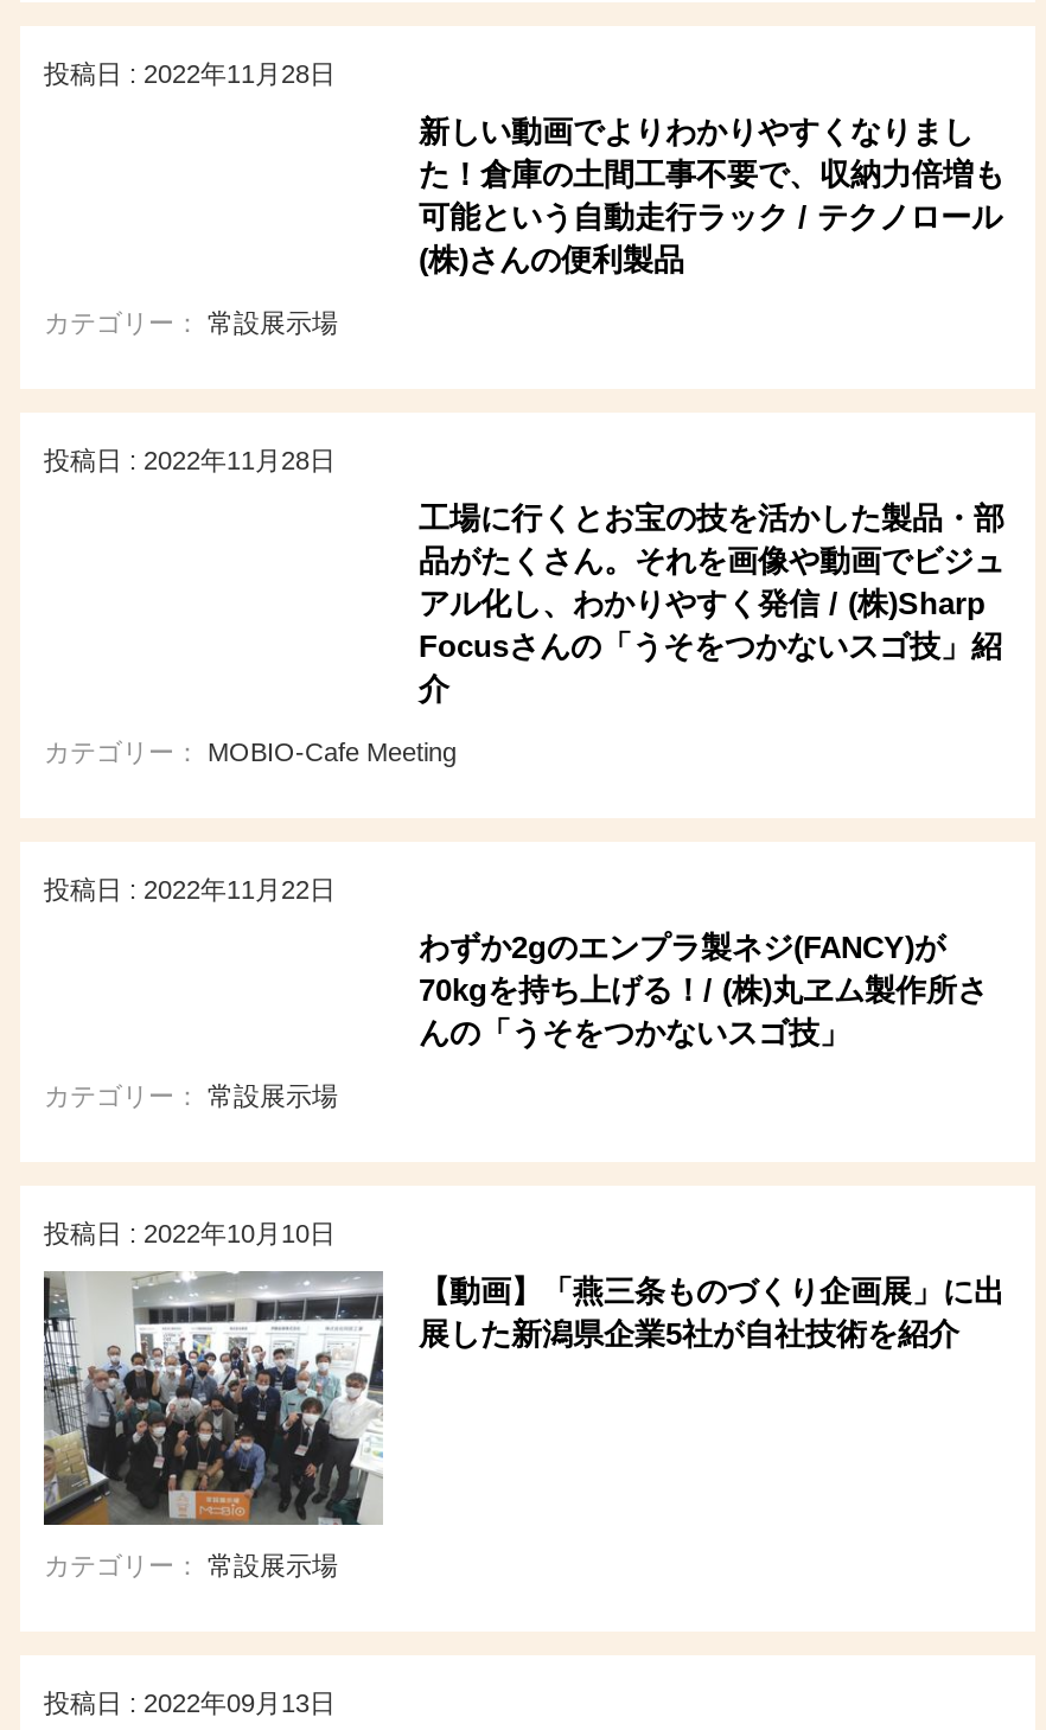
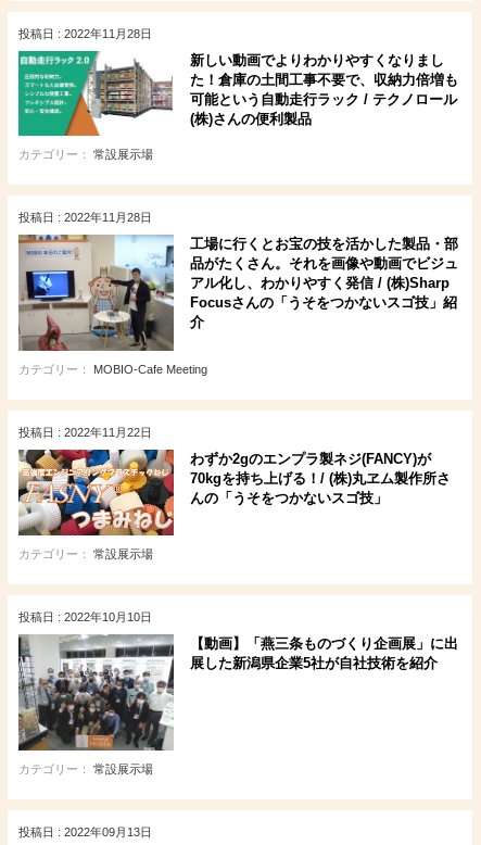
none -> [17,50,174,137] [image]
none -> [17,234,175,352] [image]
none -> [17,449,175,537] [image]

